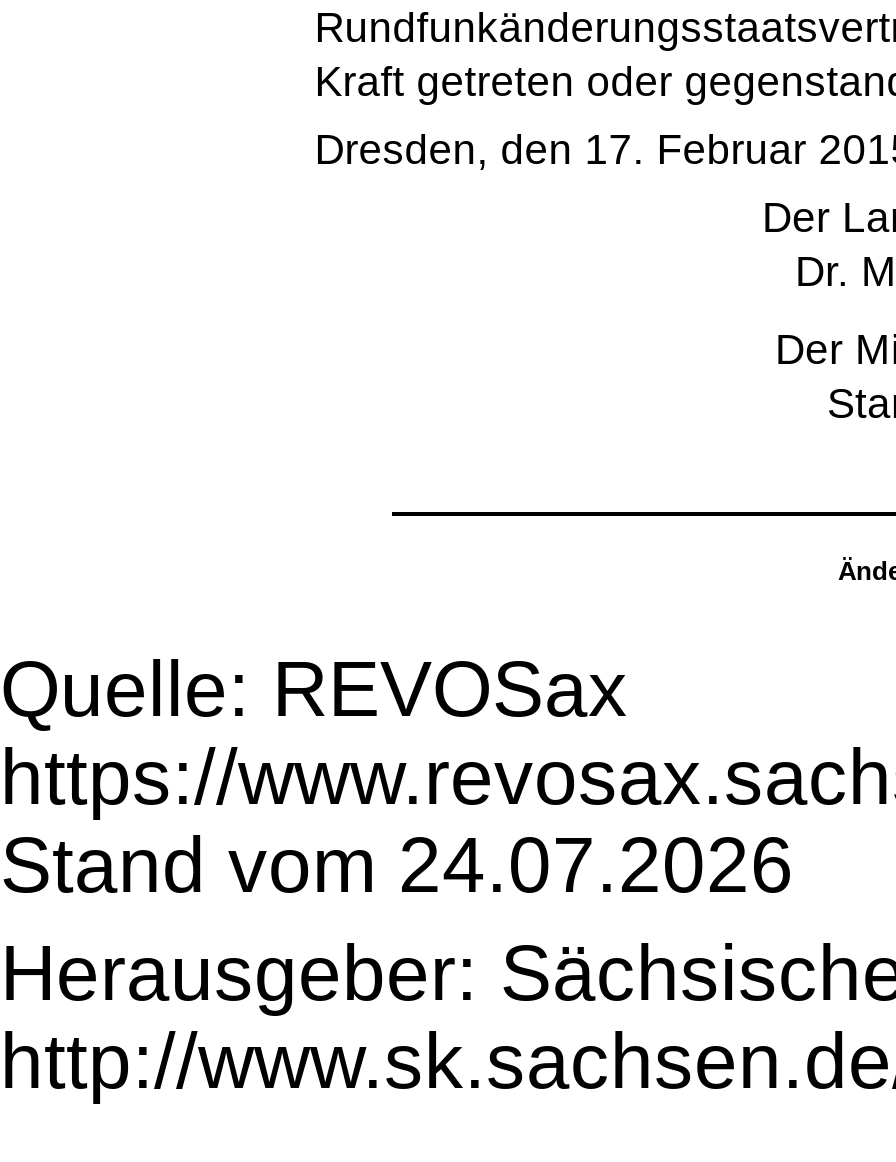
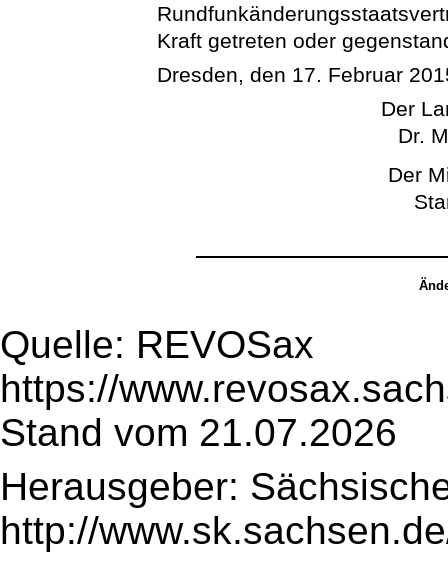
[0,822,794,908] Stand vom 24.07.2026 -> [0,411,397,454] Stand vom 21.07.2026

